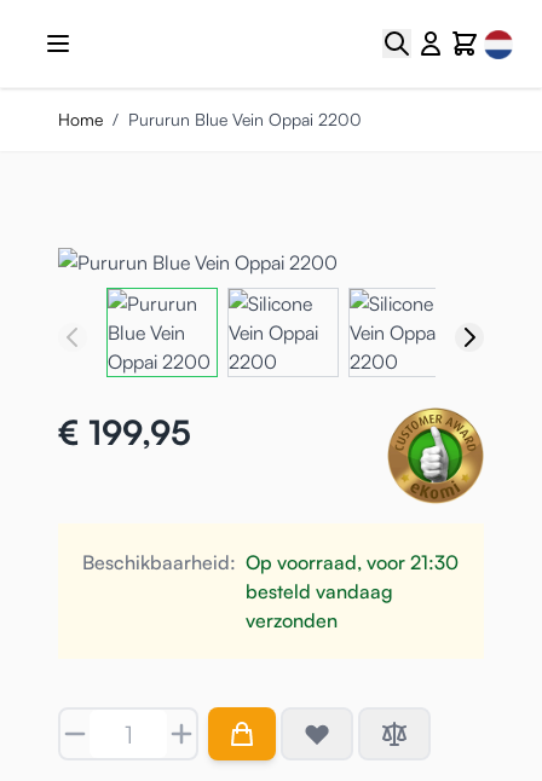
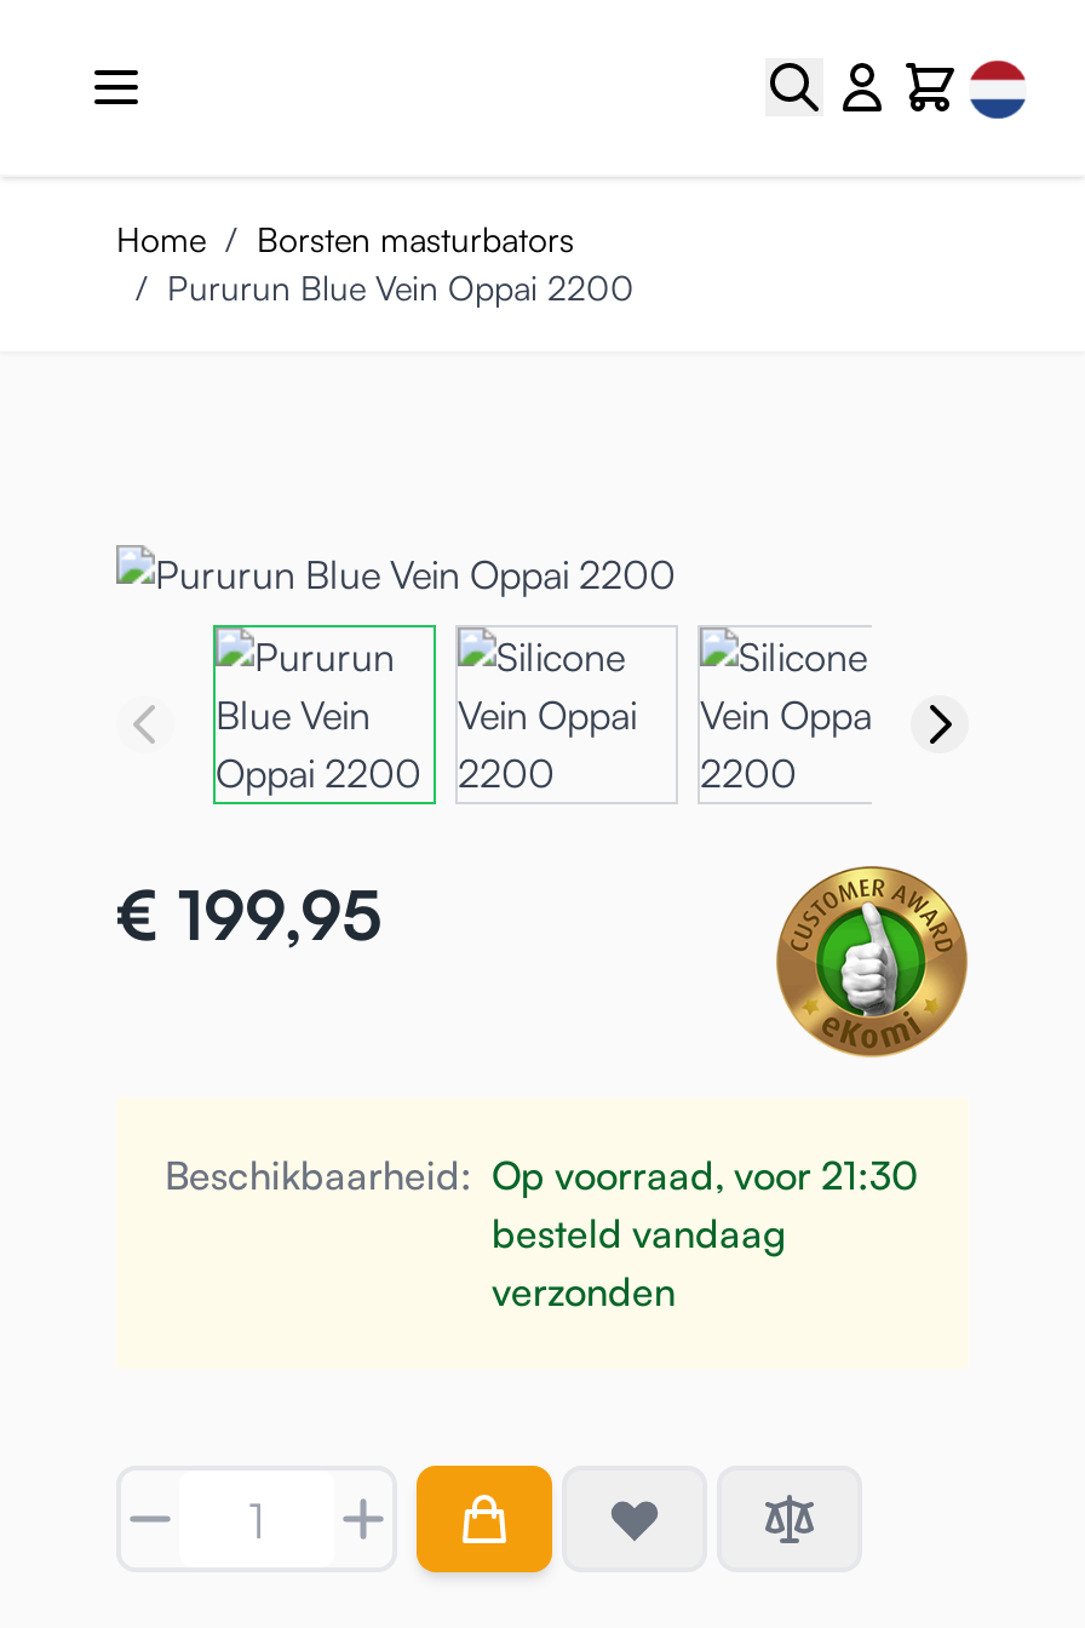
[58,109,362,129] Home / Pururun Blue Vein Oppai 2200 -> [116,218,635,308] Home / Borsten masturbators | / Pururun Blue Vein Oppai 2200

